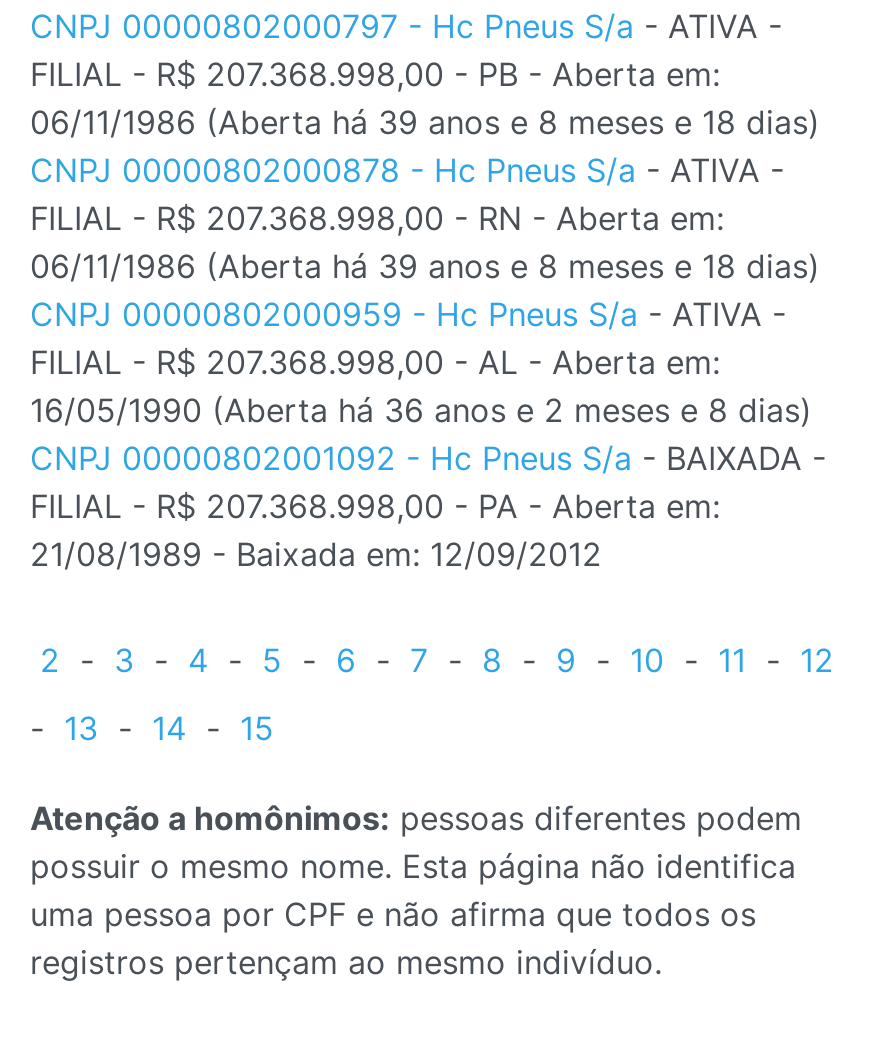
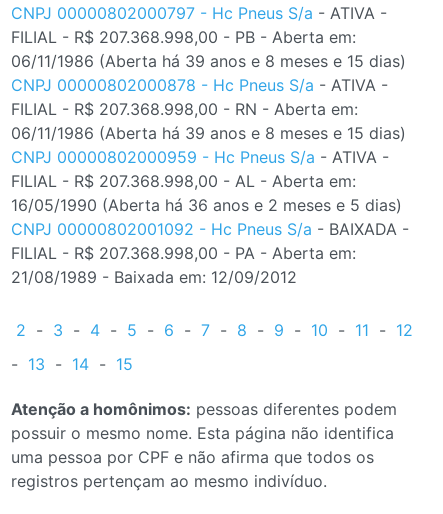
[30,102,820,142] 06/11/1986 (Aberta há 39 anos e 8 meses e 18 dias) -> [11,51,406,71] 06/11/1986 (Aberta há 39 anos e 8 meses e 15 dias)
[30,246,820,286] 06/11/1986 (Aberta há 39 anos e 8 meses e 18 dias) -> [11,123,406,143] 06/11/1986 (Aberta há 39 anos e 8 meses e 15 dias)
[30,390,812,430] 16/05/1990 (Aberta há 36 anos e 2 meses e 8 dias) -> [11,195,402,215] 16/05/1990 (Aberta há 36 anos e 2 meses e 5 dias)

